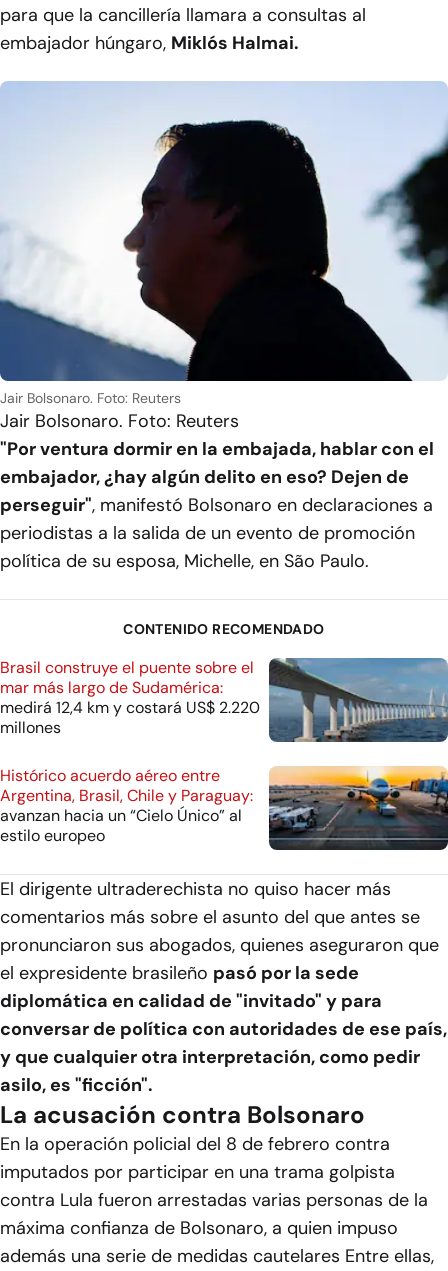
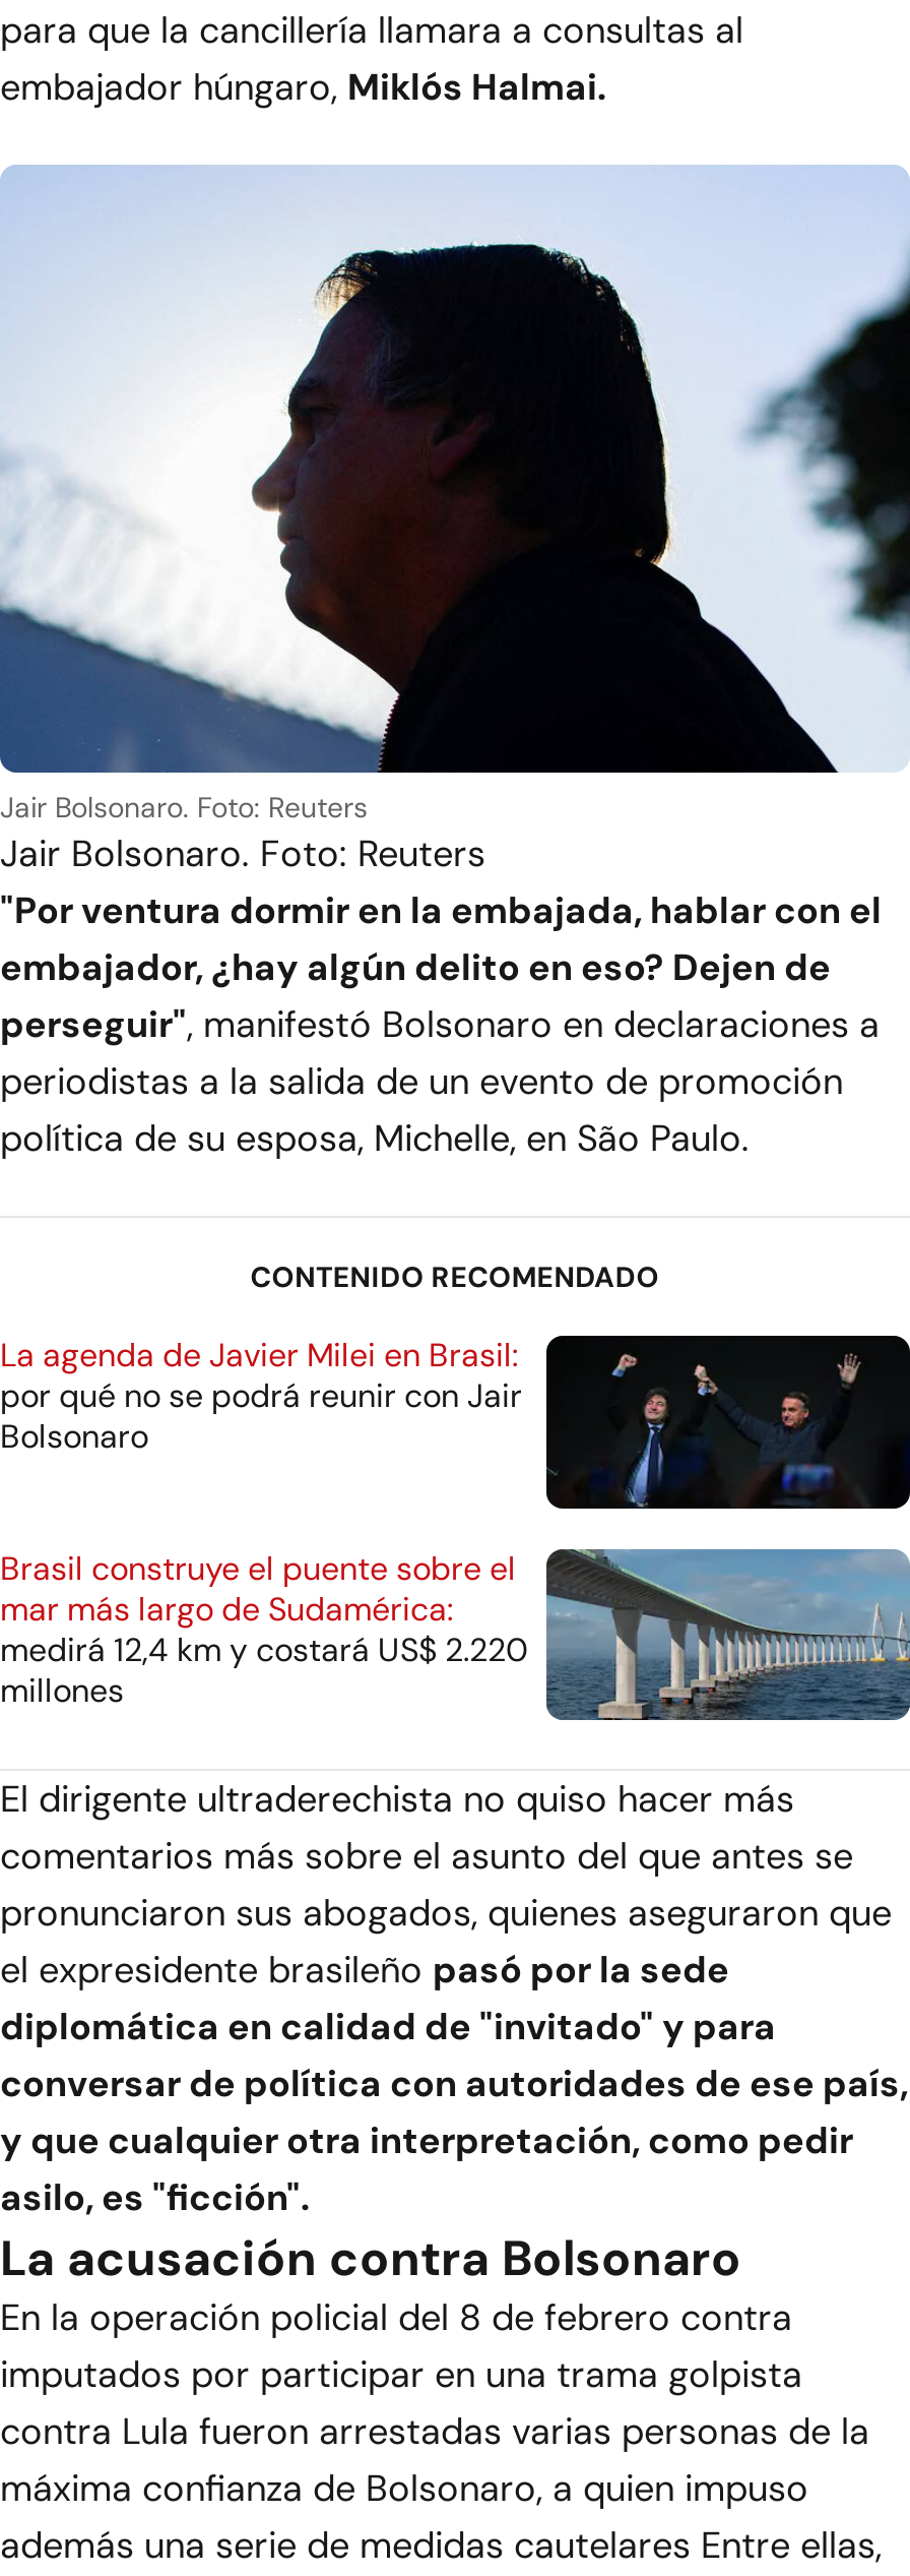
none -> [0,1335,522,1459] La agenda de Javier Milei en Brasil: | por qué no se podrá reunir con Jair | Bolsonaro
moved [0,657,260,738] -> [0,1547,528,1712]: Brasil construye el puente sobre el | mar más largo de Sudamérica: | medirá 12,4 km y costará US$ 2.220 | millones
[272,659,445,742] [image] -> [544,1334,904,1511] [image]
[0,765,253,846] Histórico acuerdo aéreo entre | Argentina, Brasil, Chile y Paraguay: | avanzan hacia un “Cielo Único” al | estilo europeo -> none
[268,766,445,850] [image] -> [546,1549,904,1720] [image]

